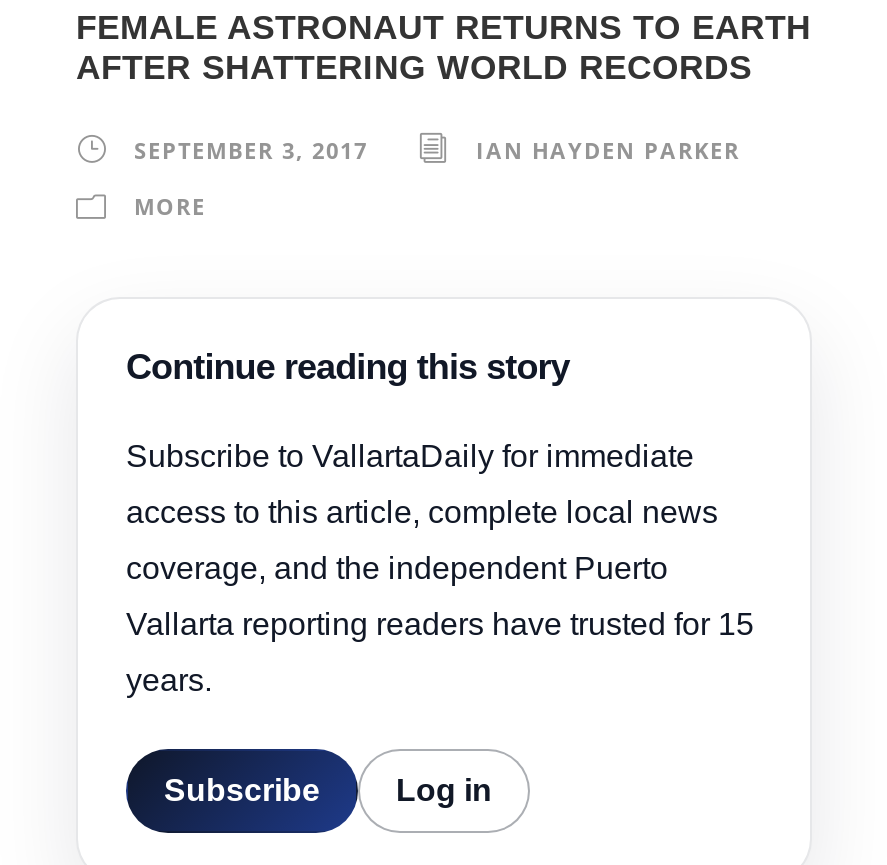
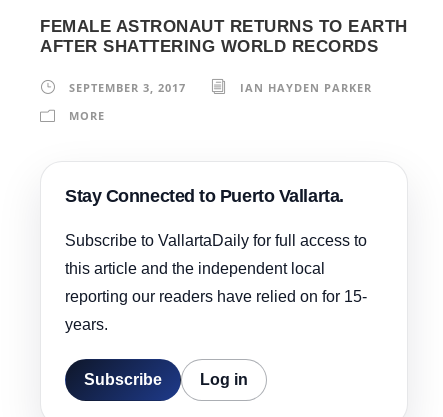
[126,346,754,640] Continue reading this story | Subscribe to VallartaDaily for immediate | access to this article, complete local news | coverage, and the independent Puerto | Vallarta reporting readers have trusted for 15 -> [65,186,367,305] Stay Connected to Puerto Vallarta. | Subscribe to VallartaDaily for full access to | this article and the independent local | reporting our readers have relied on for 15-

